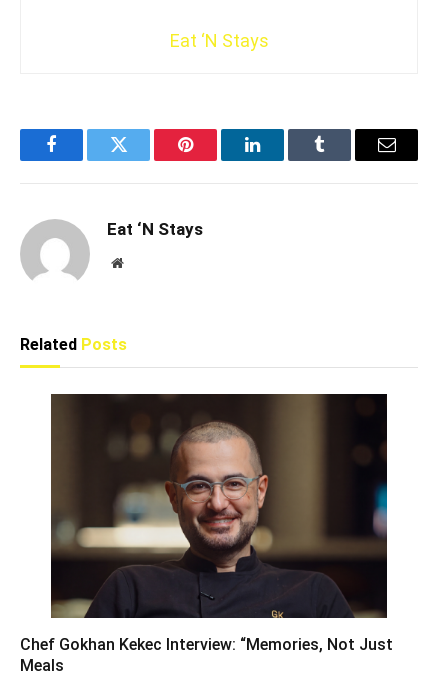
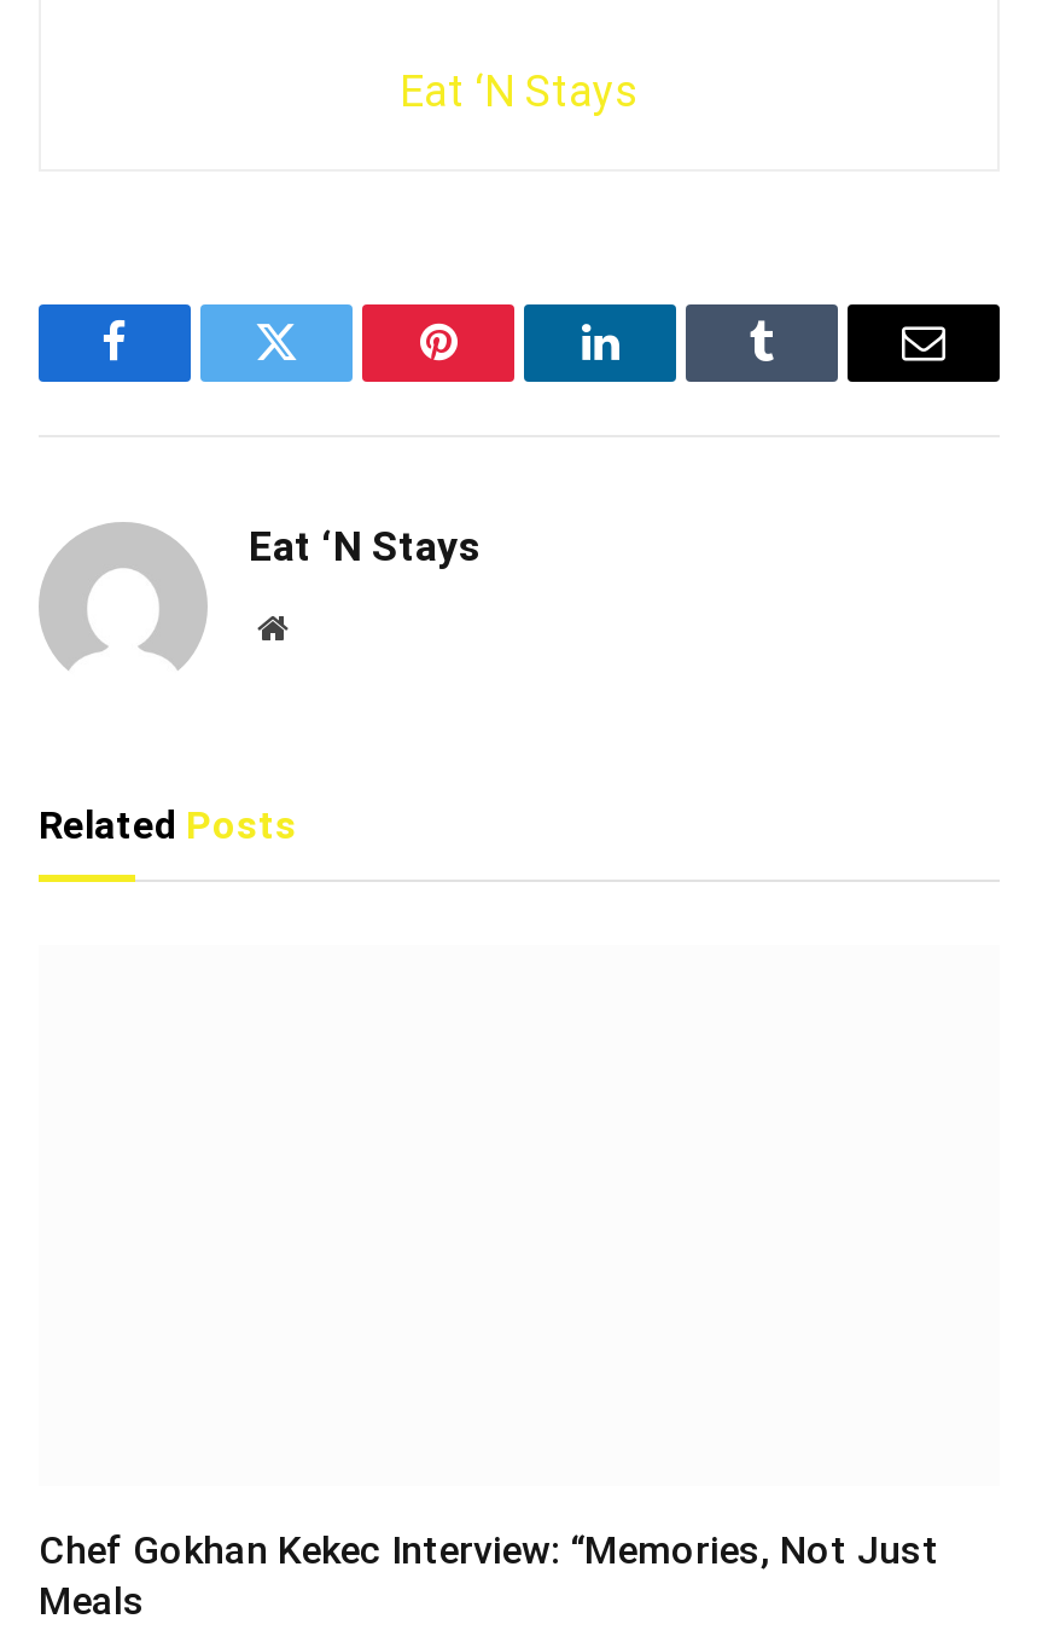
[50,393,388,619] [image] -> none

